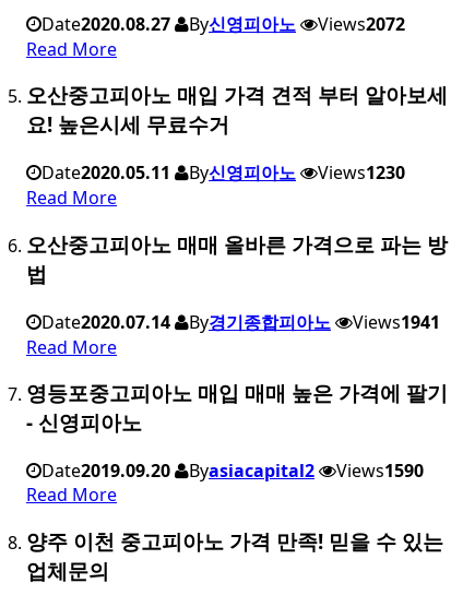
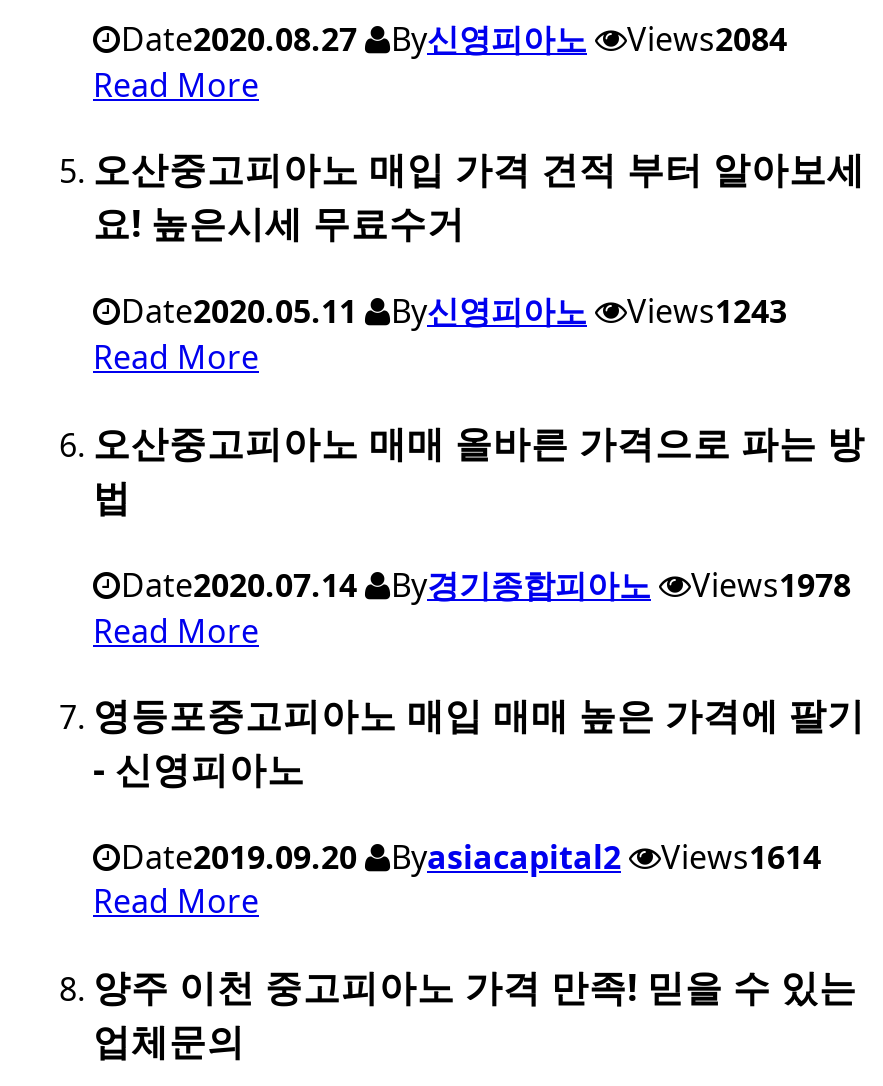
[318,12,405,36] Views2072 -> [627,17,787,61] Views2084
[318,161,405,185] Views1230 -> [627,289,787,333] Views1243
[353,310,440,334] Views1941 -> [691,562,851,606] Views1978
[41,459,424,483] Date2019.09.20 Byasiacapital2 Views1590 -> [121,835,821,879] Date2019.09.20 Byasiacapital2 Views1614

